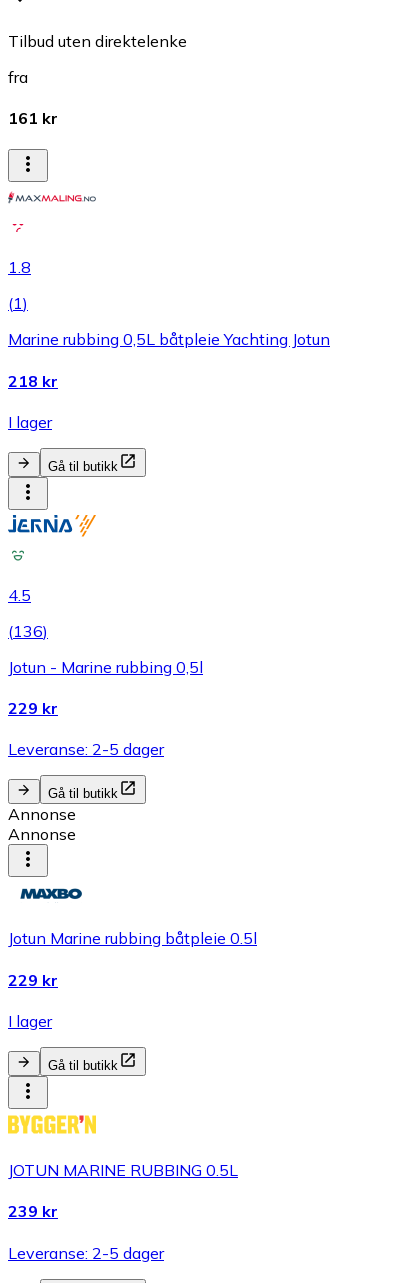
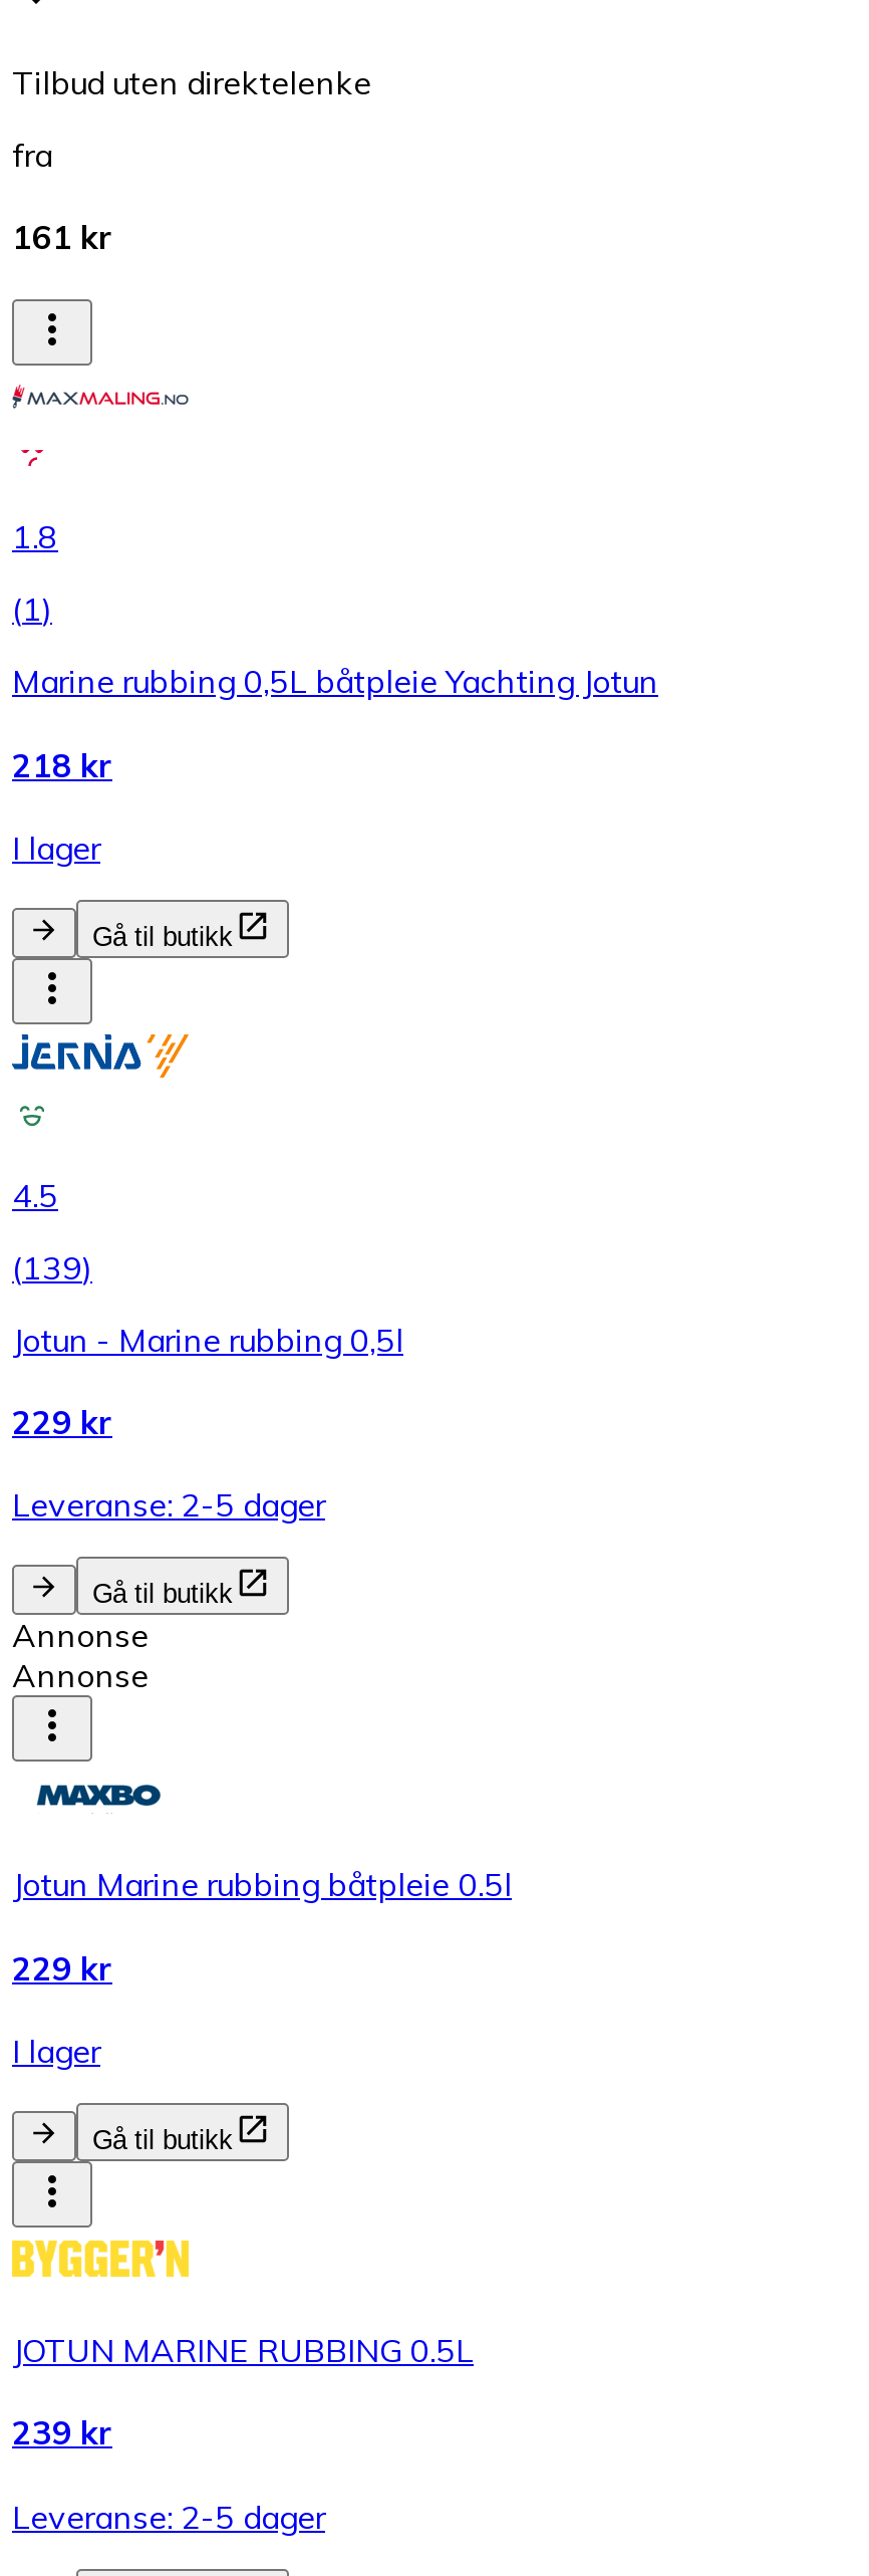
[8,621,48,641] (136) -> [12,1247,92,1287] (139)

